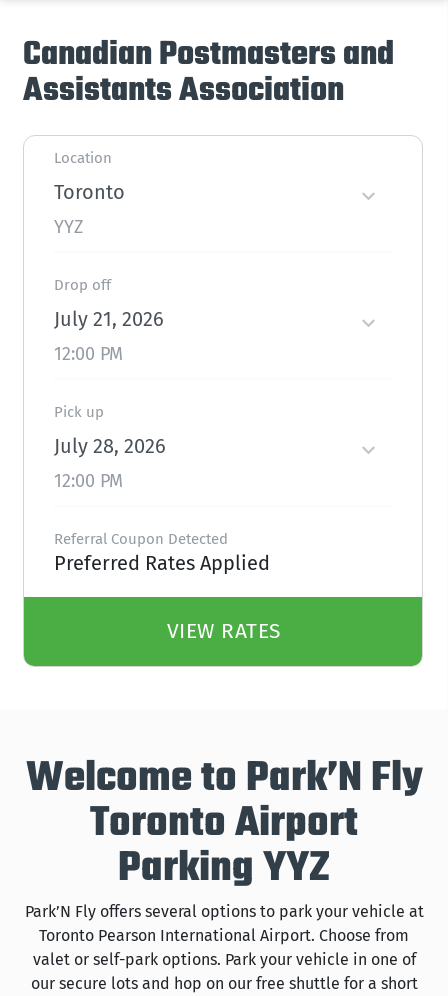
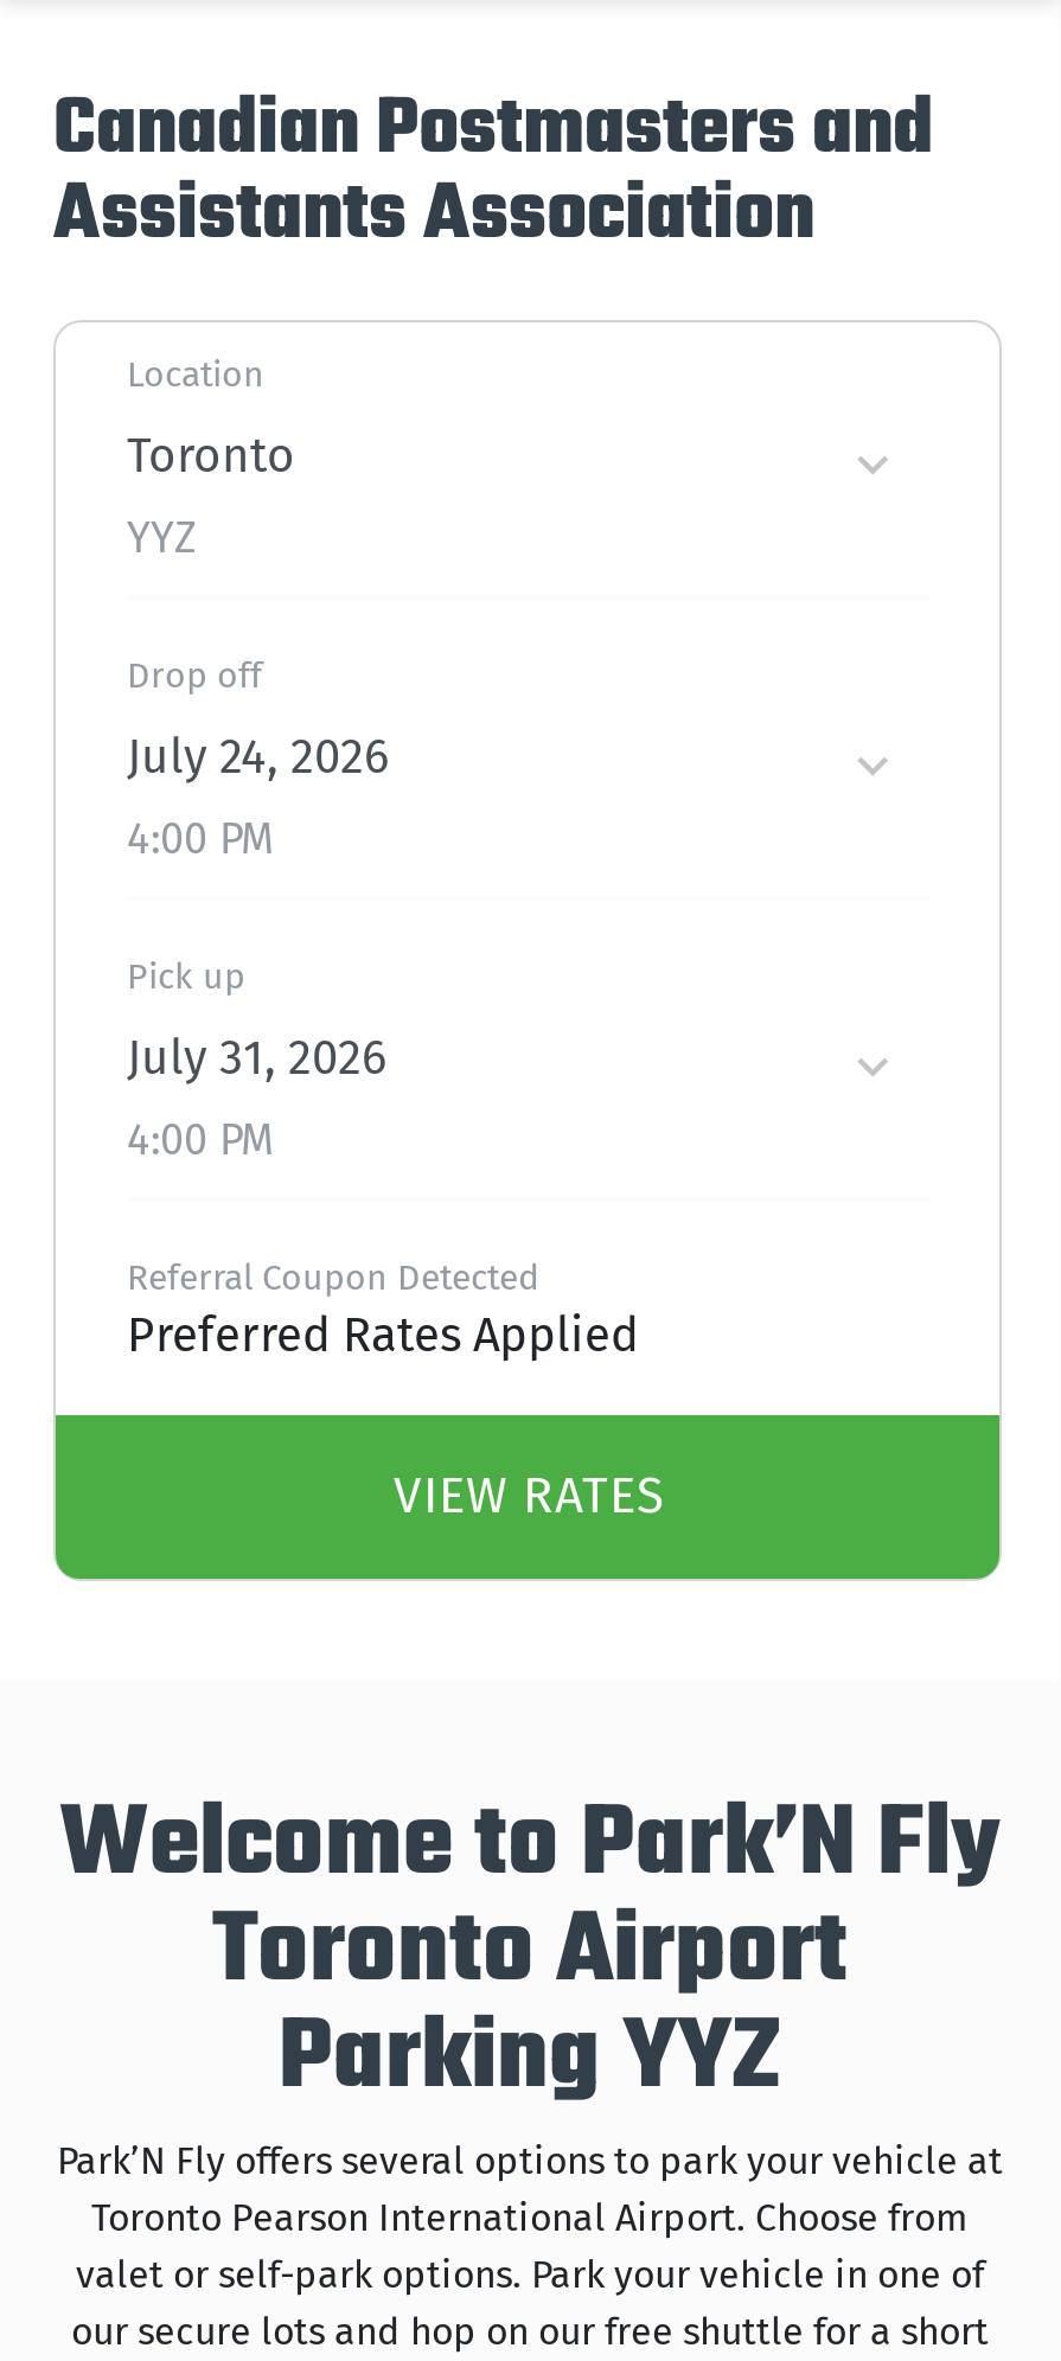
[54,307,164,331] July 21, 2026 -> [127,728,390,785] July 24, 2026
[54,343,123,365] 12:00 PM -> [127,813,274,865] 4:00 PM
[54,434,166,458] July 28, 2026 -> [127,1029,388,1086] July 31, 2026
[54,470,123,492] 12:00 PM -> [127,1114,274,1166] 4:00 PM

